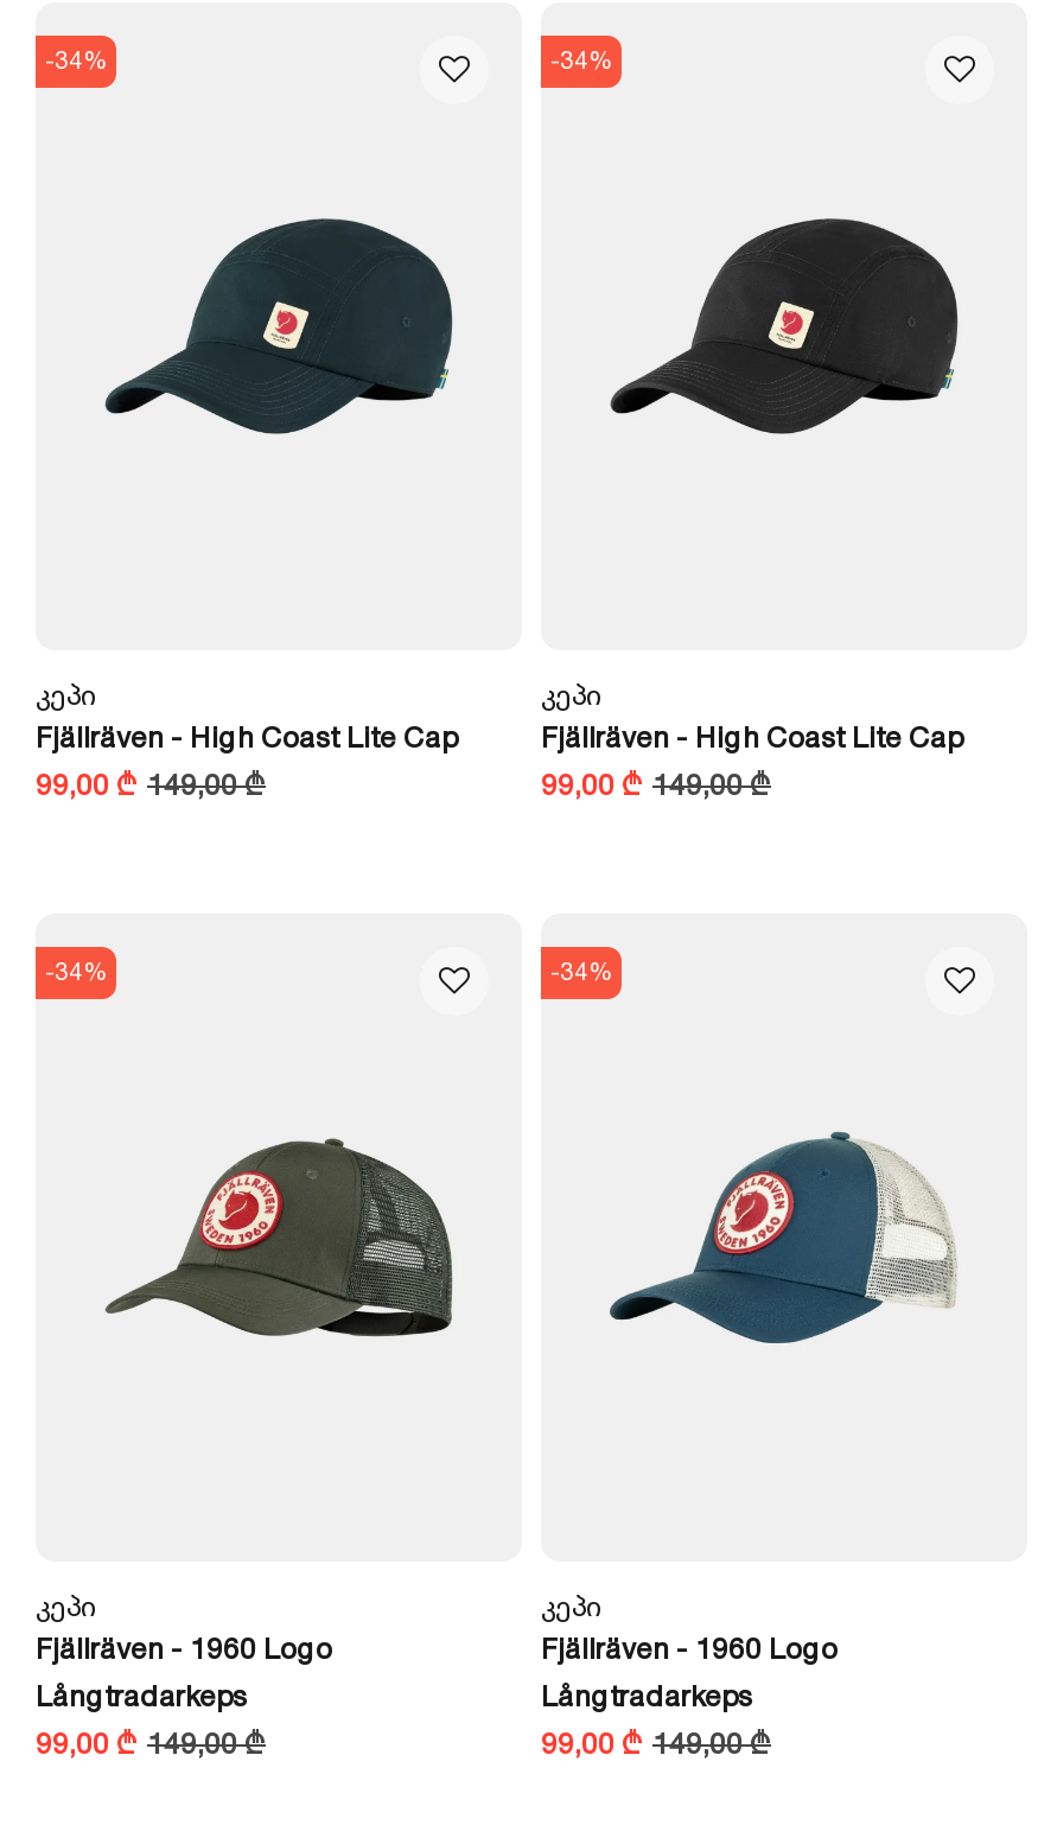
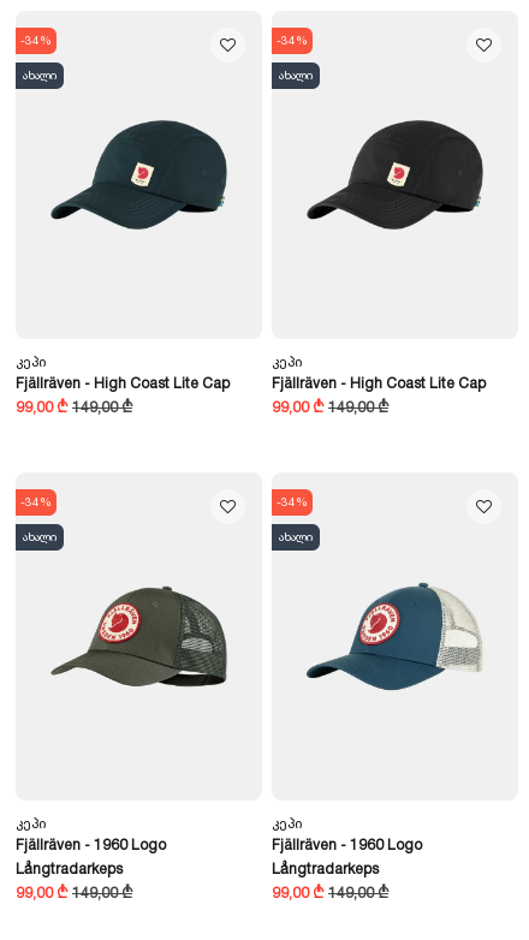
none -> [23,66,57,85] ახალი
none -> [279,66,313,85] ახალი
none -> [23,527,57,547] ახალი
none -> [279,527,313,547] ახალი

